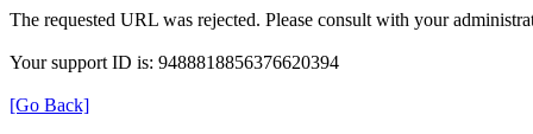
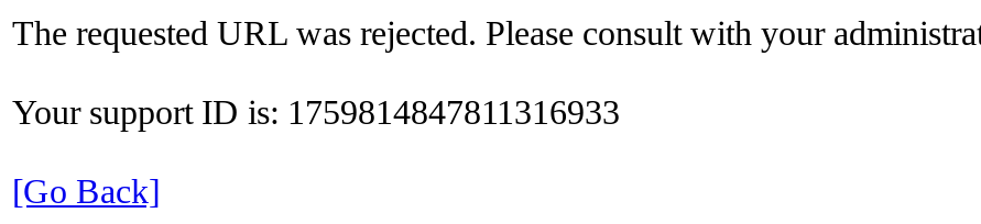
[10,52,339,72] Your support ID is: 9488818856376620394 -> [12,93,620,131] Your support ID is: 1759814847811316933

